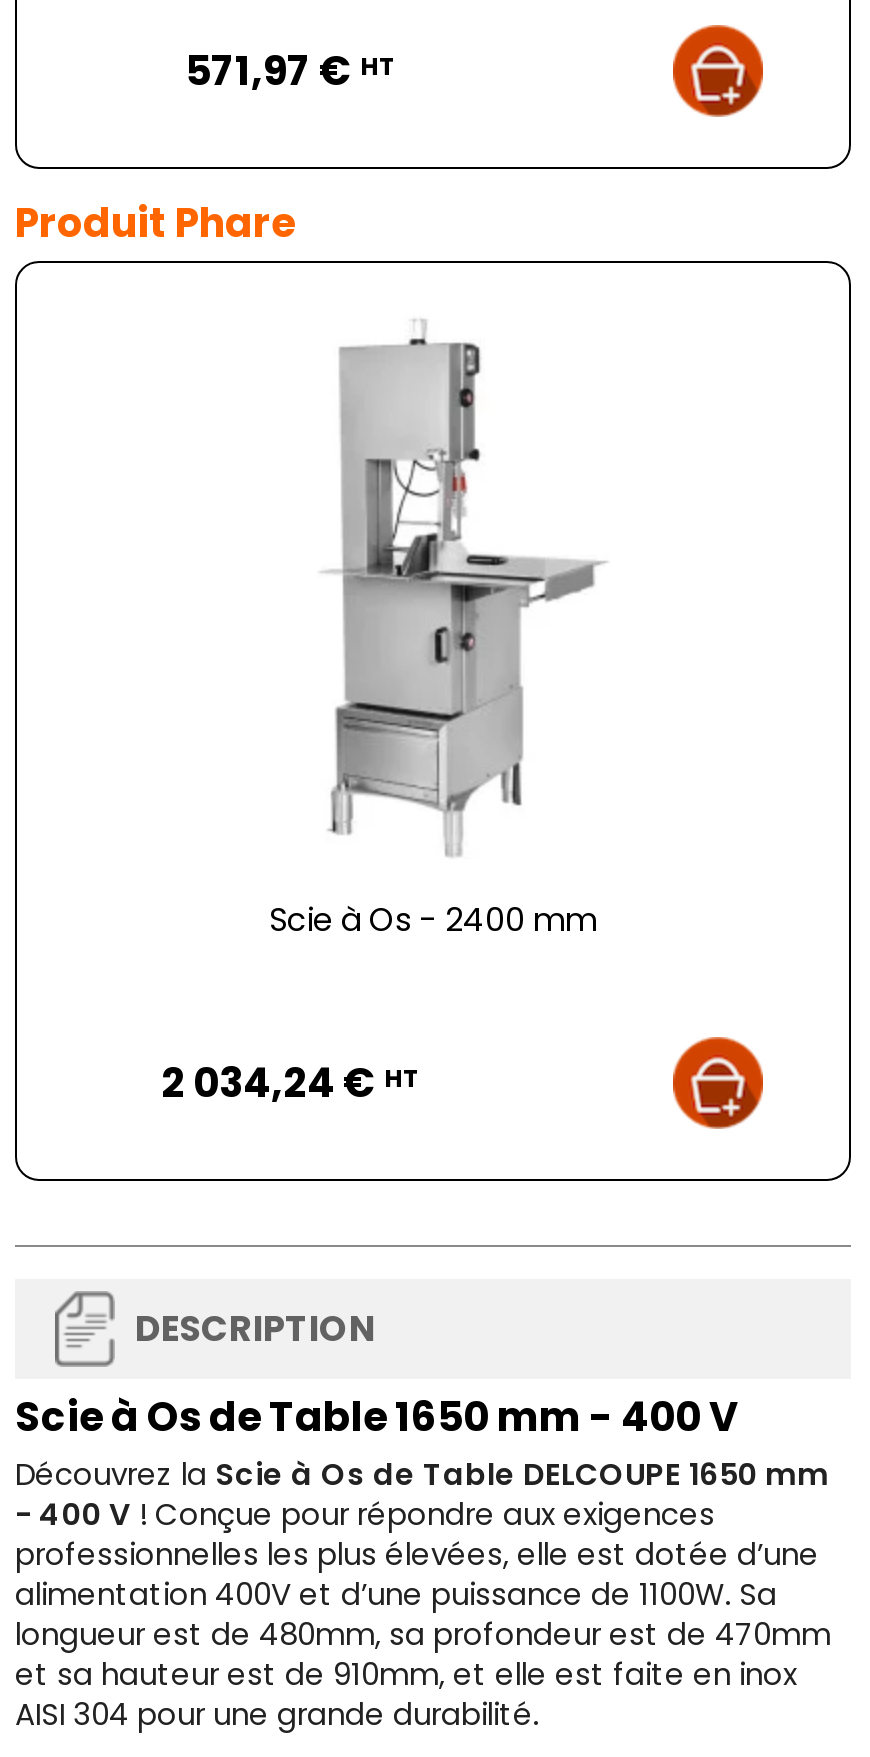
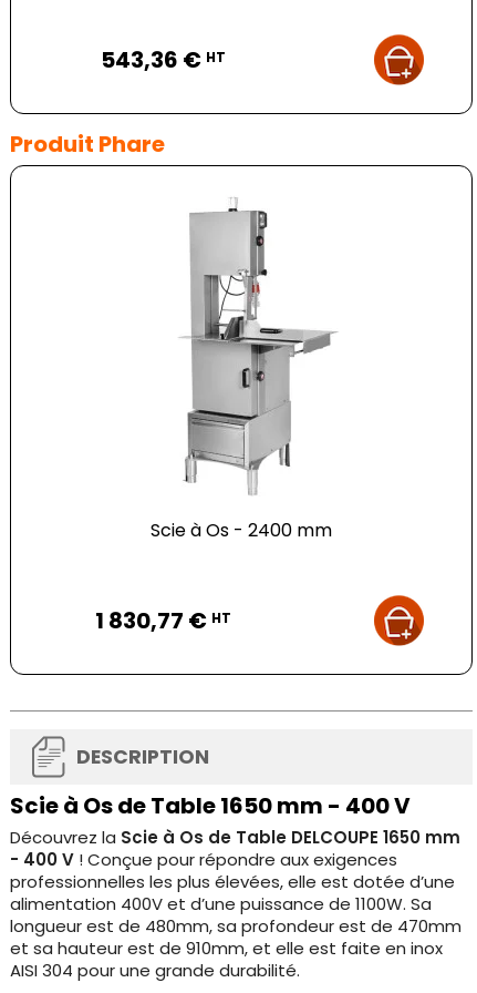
[185,44,397,100] 571,97 €HT -> [100,45,225,76] 543,36 €HT
[161,1056,421,1112] 2 034,24 €HT -> [95,605,231,636] 1 830,77 €HT

